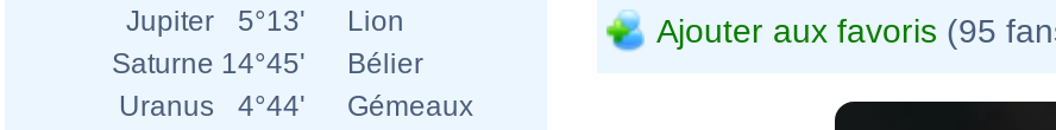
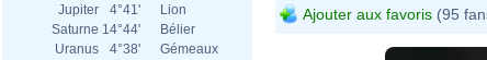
[126,5,404,38] Jupiter 5°13' Lion -> [58,2,186,17] Jupiter 4°41' Lion
[112,47,423,80] Saturne 14°45' Bélier -> [52,22,195,37] Saturne 14°44' Bélier
[119,90,473,123] Uranus 4°44' Gémeaux -> [55,41,218,57] Uranus 4°38' Gémeaux

